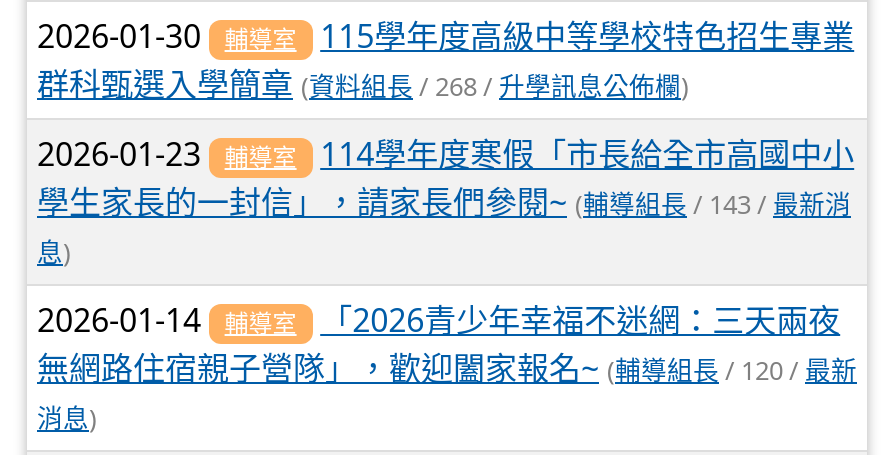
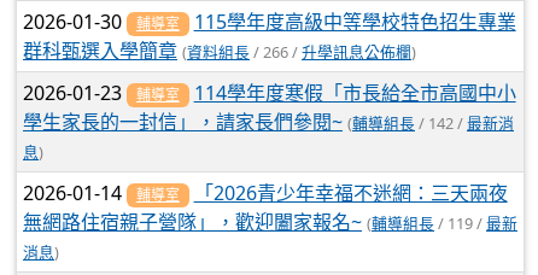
[37,62,689,106] 群科甄選入學簡章 (資料組長/ 268 /升學訊息公佈欄) -> [23,38,416,64] 群科甄選入學簡章 (資料組長/ 266 /升學訊息公佈欄)
[37,180,851,224] 學生家長的一封信」，請家長們參閱~ (輔導組長/ 143 /最新消 -> [23,109,514,135] 學生家長的一封信」，請家長們參閱~ (輔導組長/ 142 /最新消
[37,346,857,390] 無網路住宿親子營隊」，歡迎闔家報名~ (輔導組長/ 120 /最新 -> [23,209,517,235] 無網路住宿親子營隊」，歡迎闔家報名~ (輔導組長/ 119 /最新

